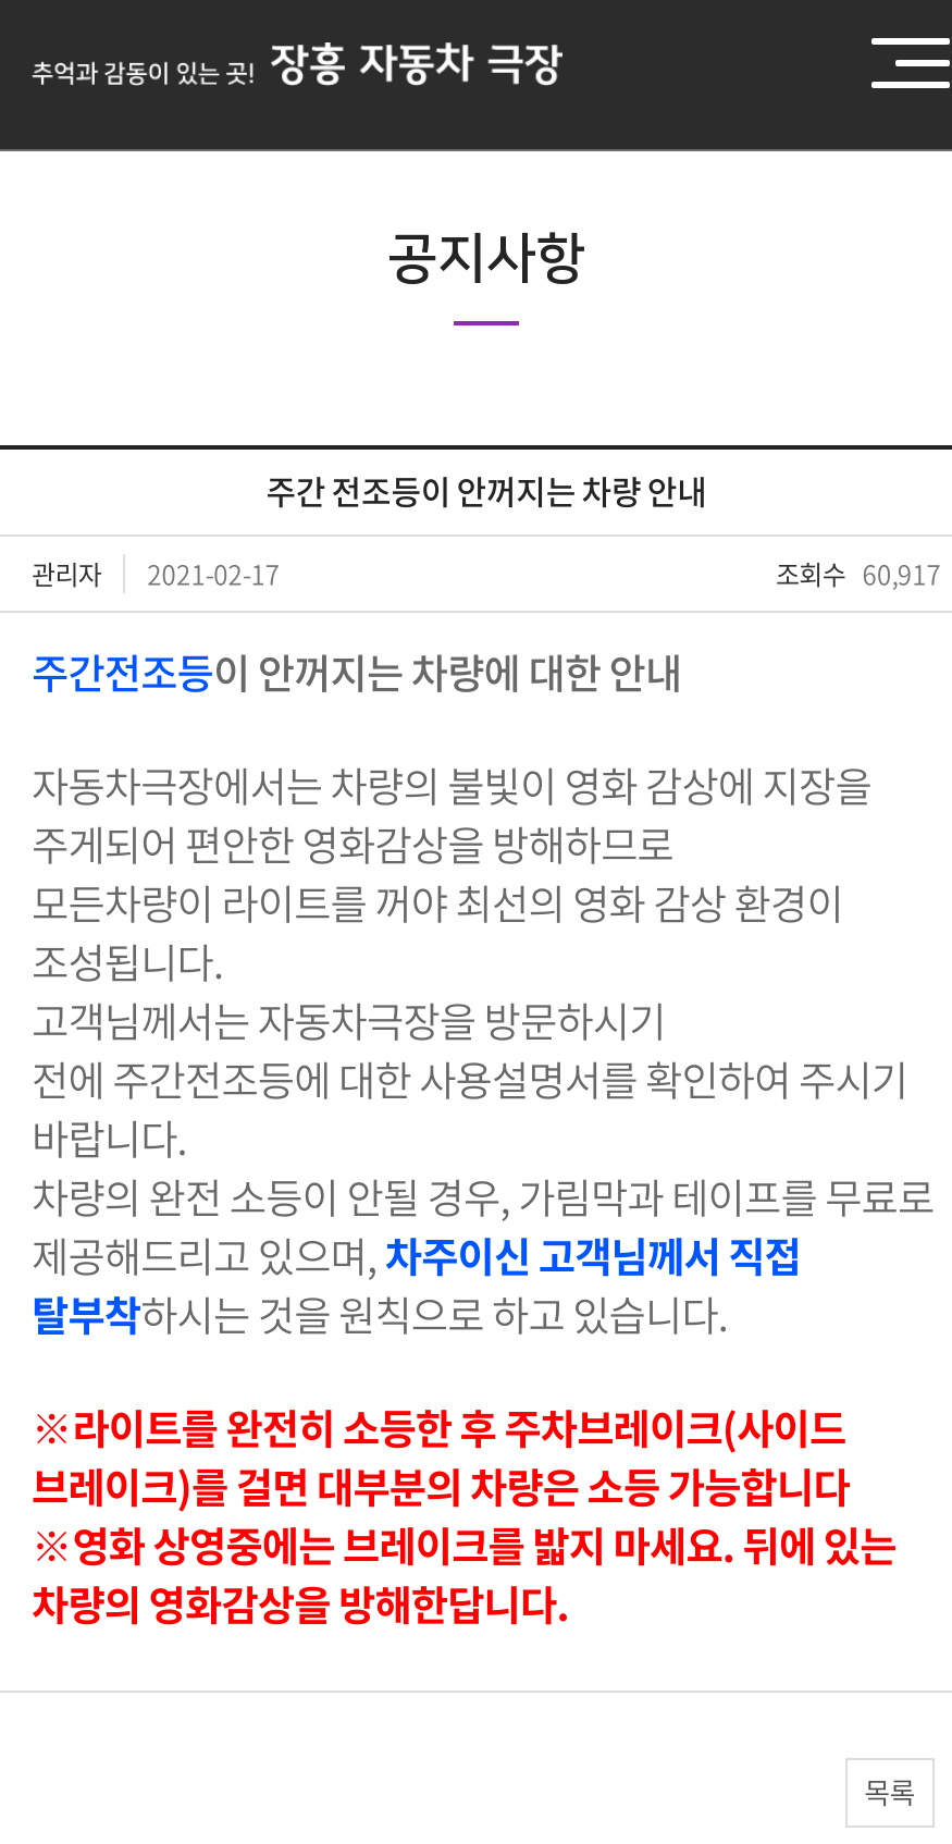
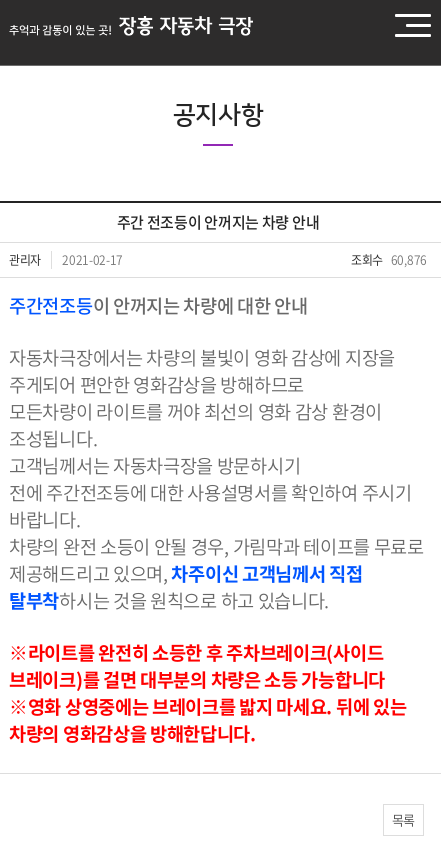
[776,554,941,593] 조회수 60,917 -> [351,251,427,269] 조회수 60,876

